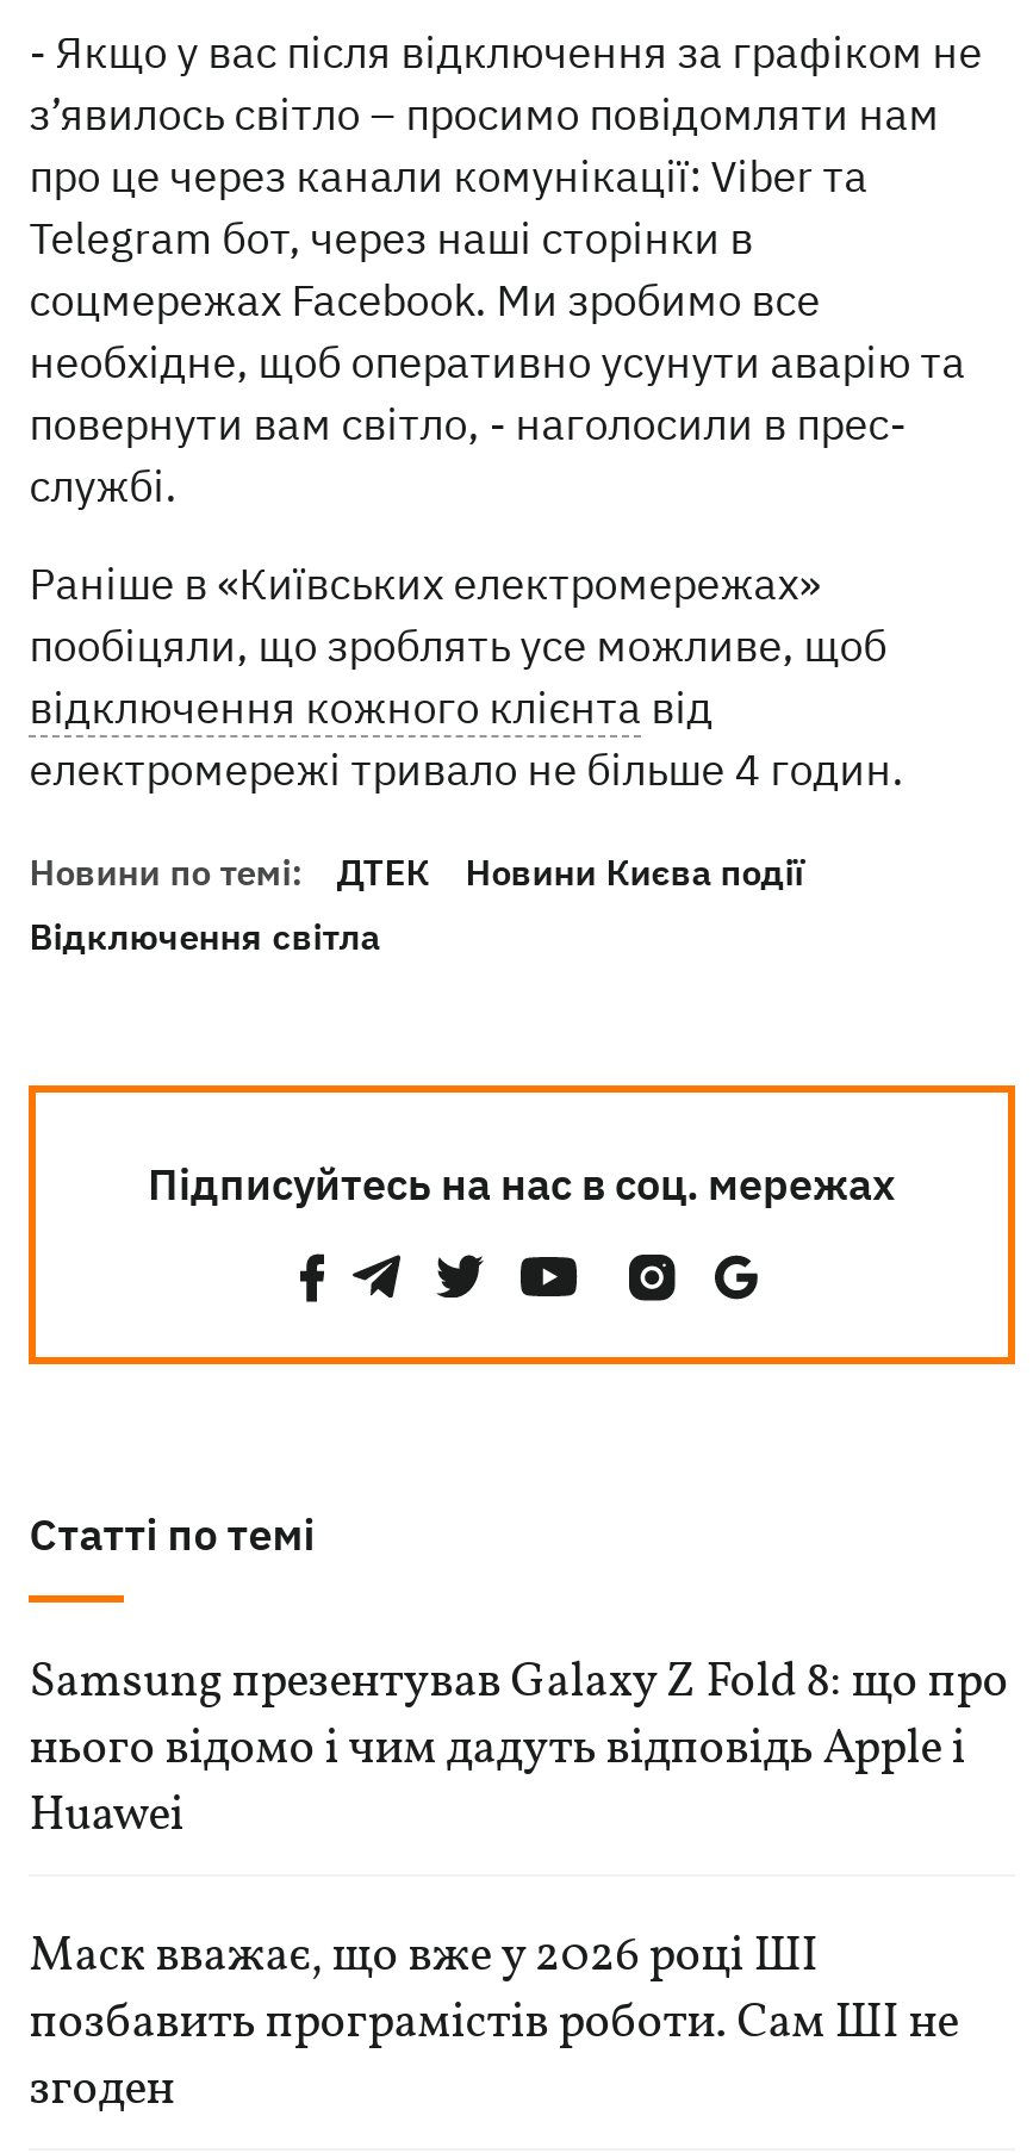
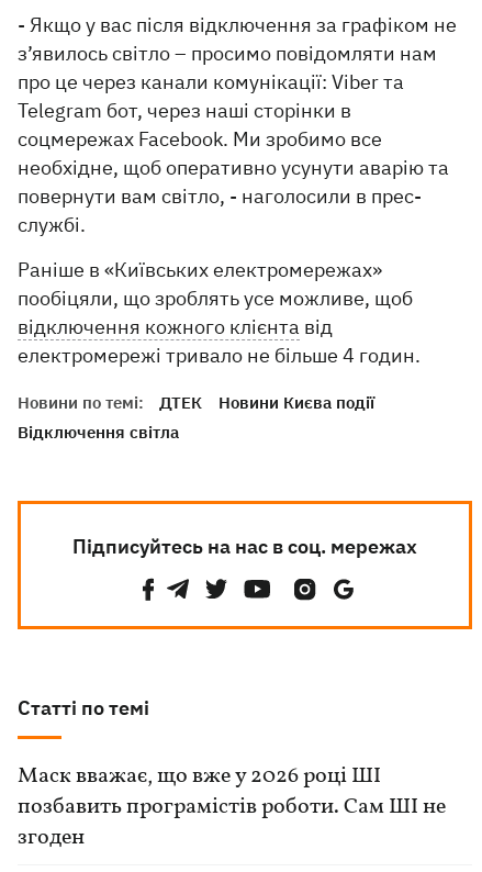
[29,1650,1008,1850] Samsung презентував Galaxy Z Fold 8: що про | нього відомо і чим дадуть відповідь Apple і | Huawei -> none

